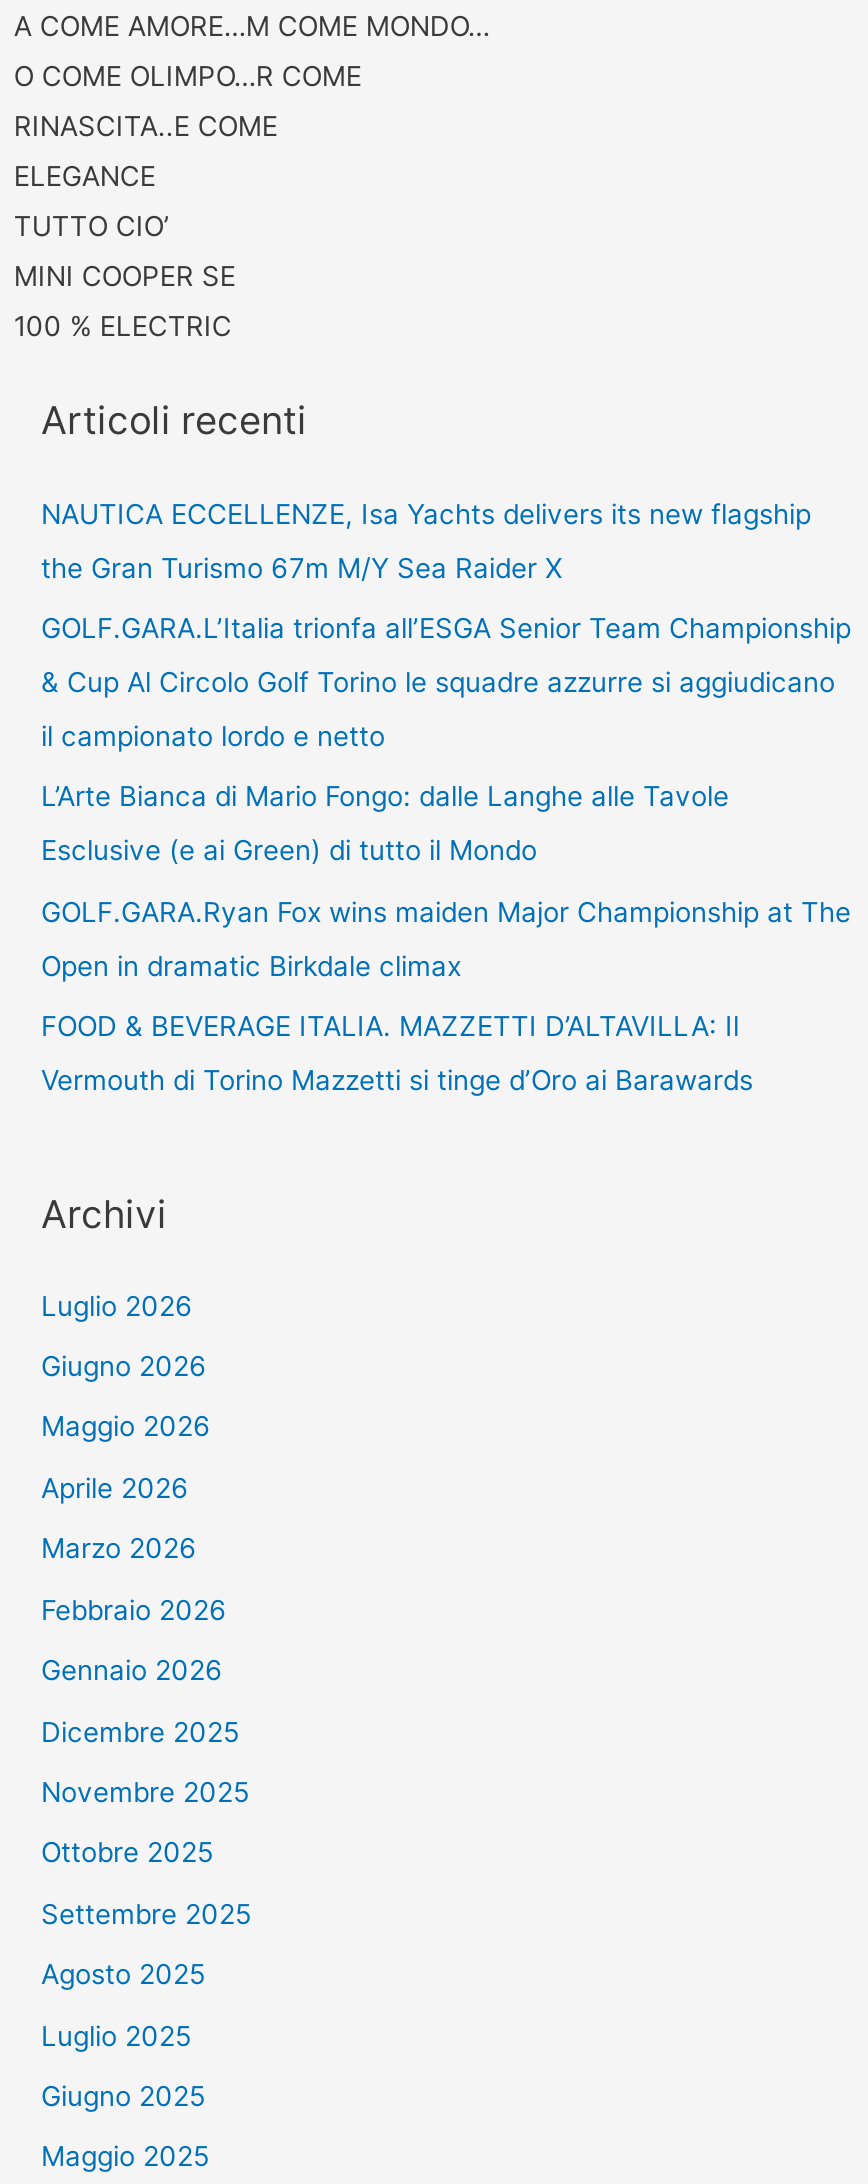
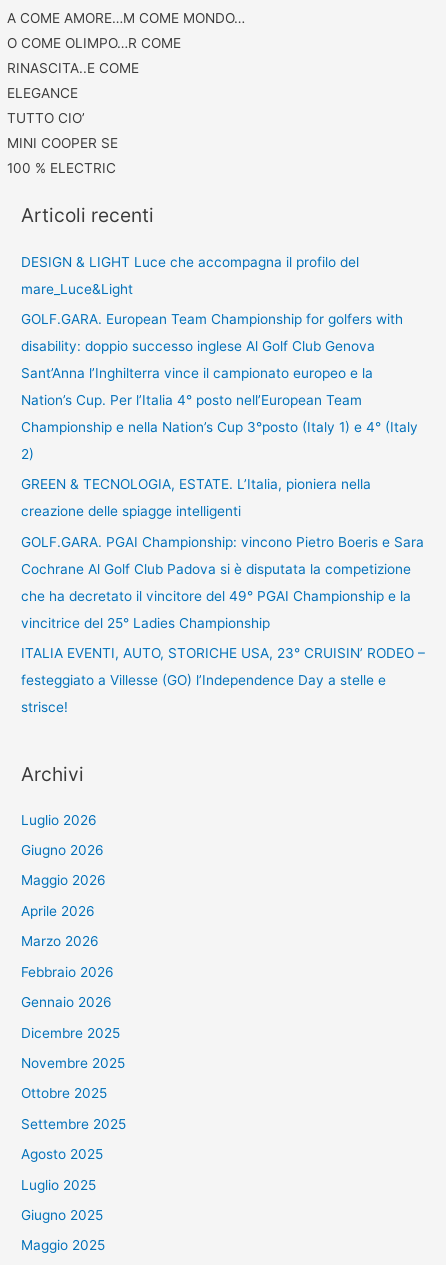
[41,497,851,1096] NAUTICA ECCELLENZE, Isa Yachts delivers its new flagship | the Gran Turismo 67m M/Y Sea Raider X | GOLF.GARA.L’Italia trionfa all’ESGA Senior Team Championship | & Cup Al Circolo Golf Torino le squadre azzurre si aggiudicano | il campionato lordo e netto | L’Arte Bianca di Mario Fongo: dalle Langhe alle Tavole | Esclusive (e ai Green) di tutto il Mondo | GOLF.GARA.Ryan Fox wins maiden Major Championship at The | Open in dramatic Birkdale climax | FOOD & BEVERAGE ITALIA. MAZZETTI D’ALTAVILLA: Il | Vermouth di Torino Mazzetti si tinge d’Oro ai Barawards -> [21,254,425,715] DESIGN & LIGHT Luce che accompagna il profilo del | mare_Luce&Light | GOLF.GARA. European Team Championship for golfers with | disability: doppio successo inglese Al Golf Club Genova | Sant’Anna l’Inghilterra vince il campionato europeo e la | Nation’s Cup. Per l’Italia 4° posto nell’European Team | Championship e nella Nation’s Cup 3°posto (Italy 1) e 4° (Italy | 2) | GREEN & TECNOLOGIA, ESTATE. L’Italia, pioniera nella | creazione delle spiagge intelligenti | GOLF.GARA. PGAI Championship: vincono Pietro Boeris e Sara | Cochrane Al Golf Club Padova si è disputata la competizione | che ha decretato il vincitore del 49° PGAI Championship e la | vincitrice del 25° Ladies Championship | ITALIA EVENTI, AUTO, STORICHE USA, 23° CRUISIN’ RODEO – | festeggiato a Villesse (GO) l’Independence Day a stelle e | strisce!

